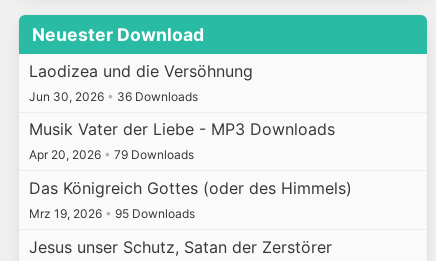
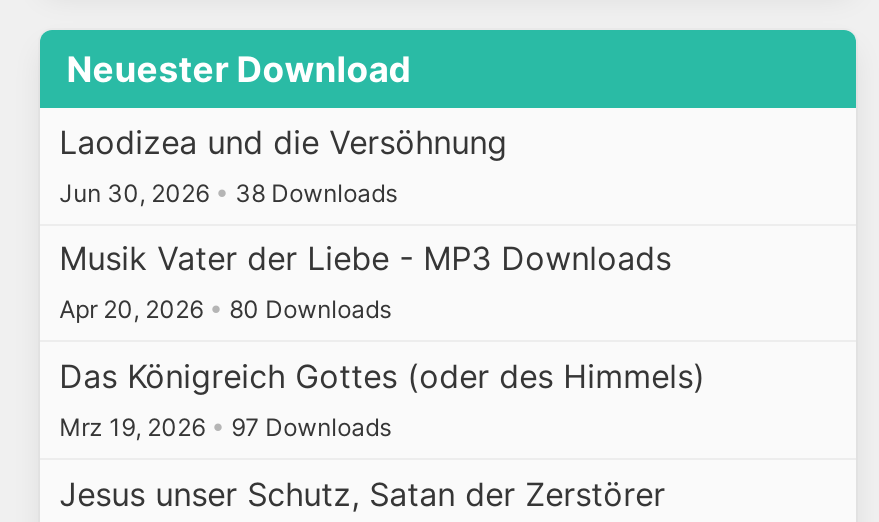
[29,89,198,104] Jun 30, 2026 • 36 Downloads -> [59,178,397,208] Jun 30, 2026 • 38 Downloads
[29,147,194,162] Apr 20, 2026 • 79 Downloads -> [59,295,391,325] Apr 20, 2026 • 80 Downloads
[29,206,195,221] Mrz 19, 2026 • 95 Downloads -> [59,412,391,442] Mrz 19, 2026 • 97 Downloads

